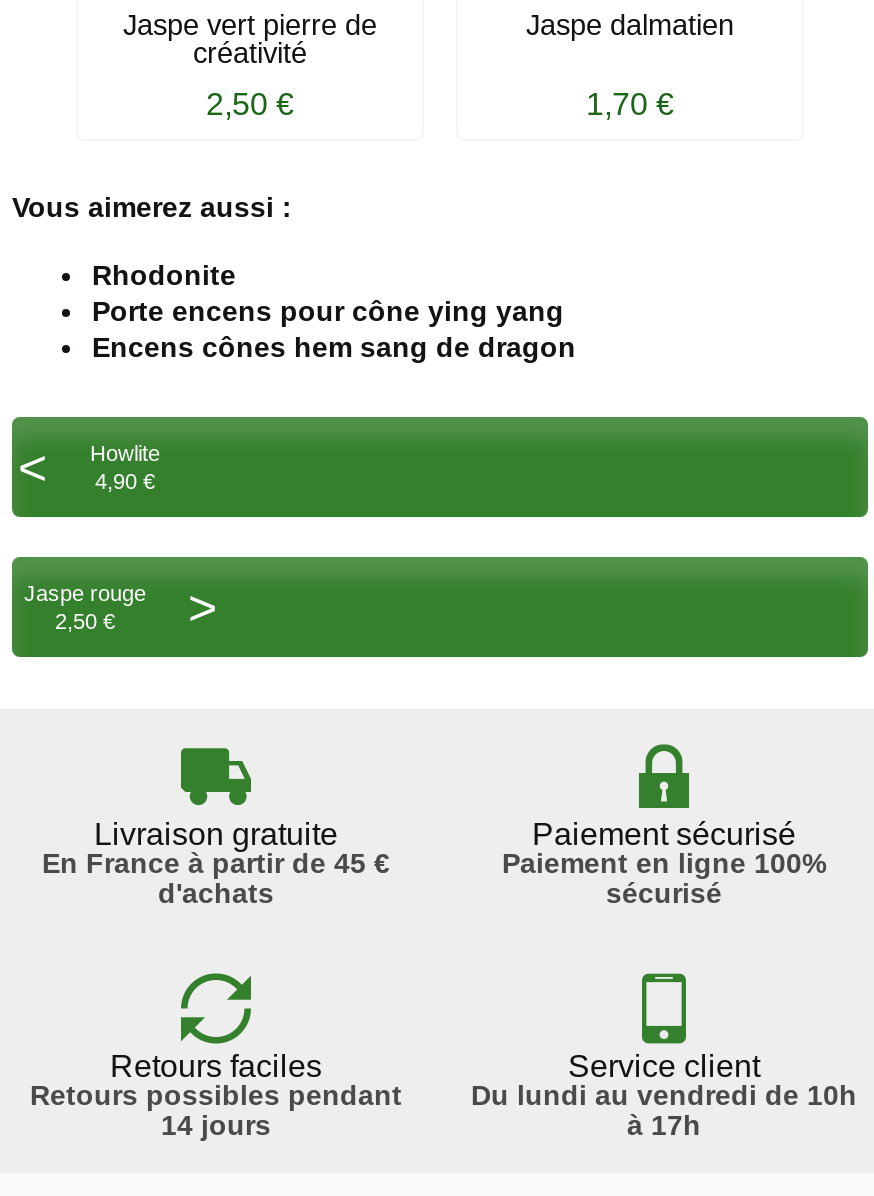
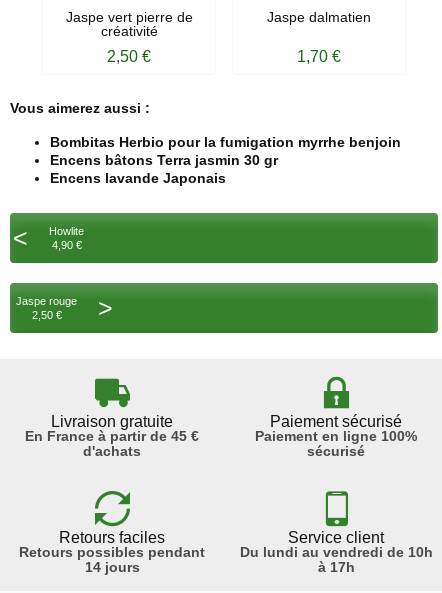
[92,259,576,363] Rhodonite | Porte encens pour cône ying yang | Encens cônes hem sang de dragon -> [50,134,401,186] Bombitas Herbio pour la fumigation myrrhe benjoin | Encens bâtons Terra jasmin 30 gr | Encens lavande Japonais

